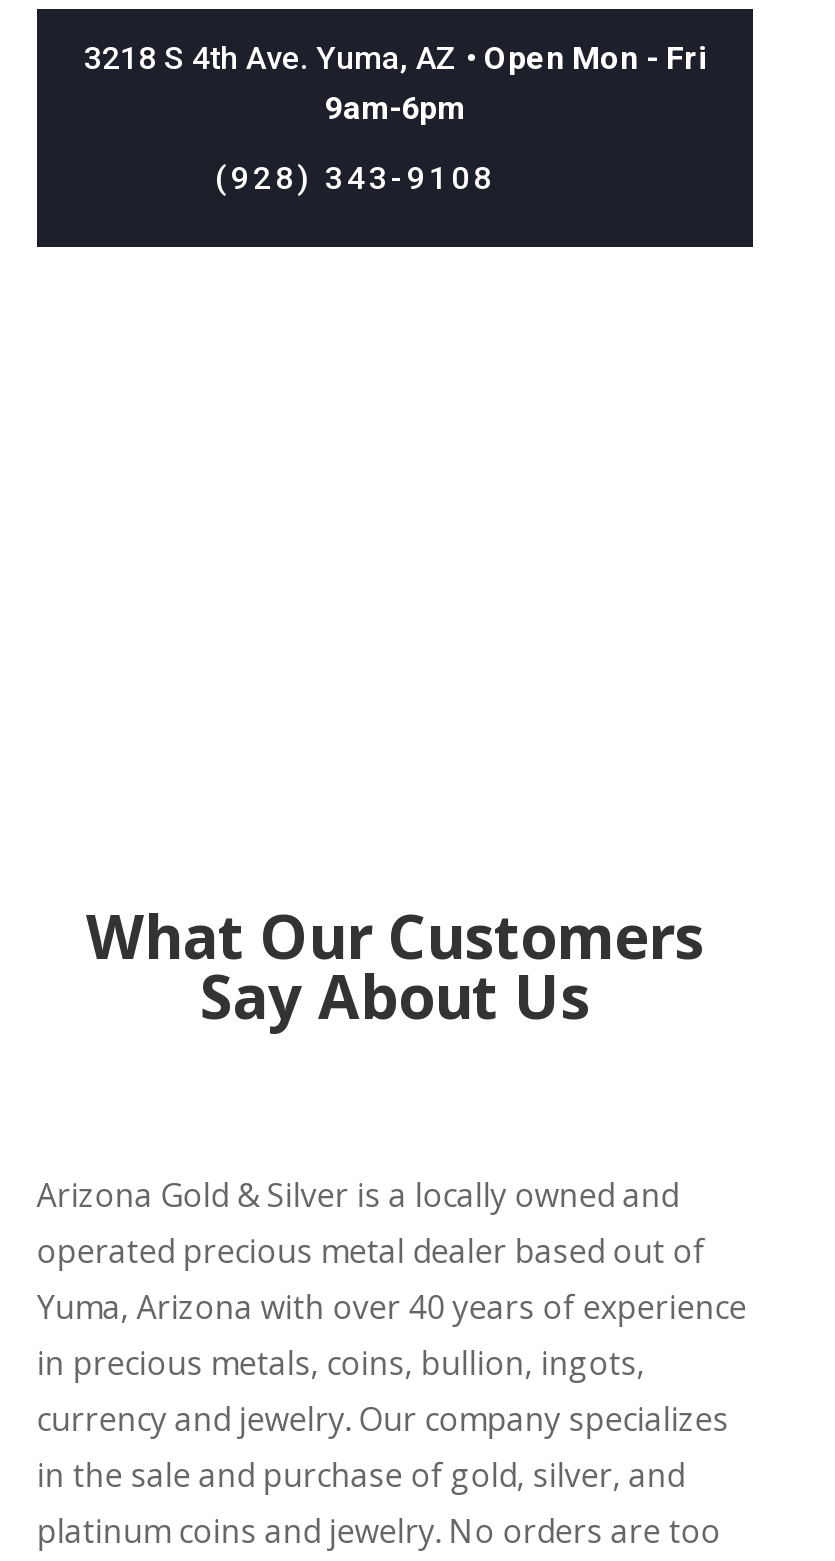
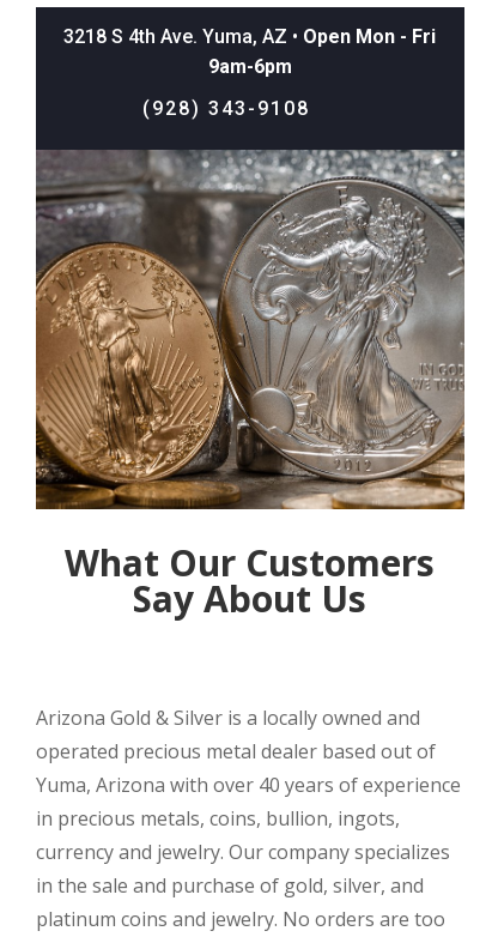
none -> [35,150,466,510] [image]

